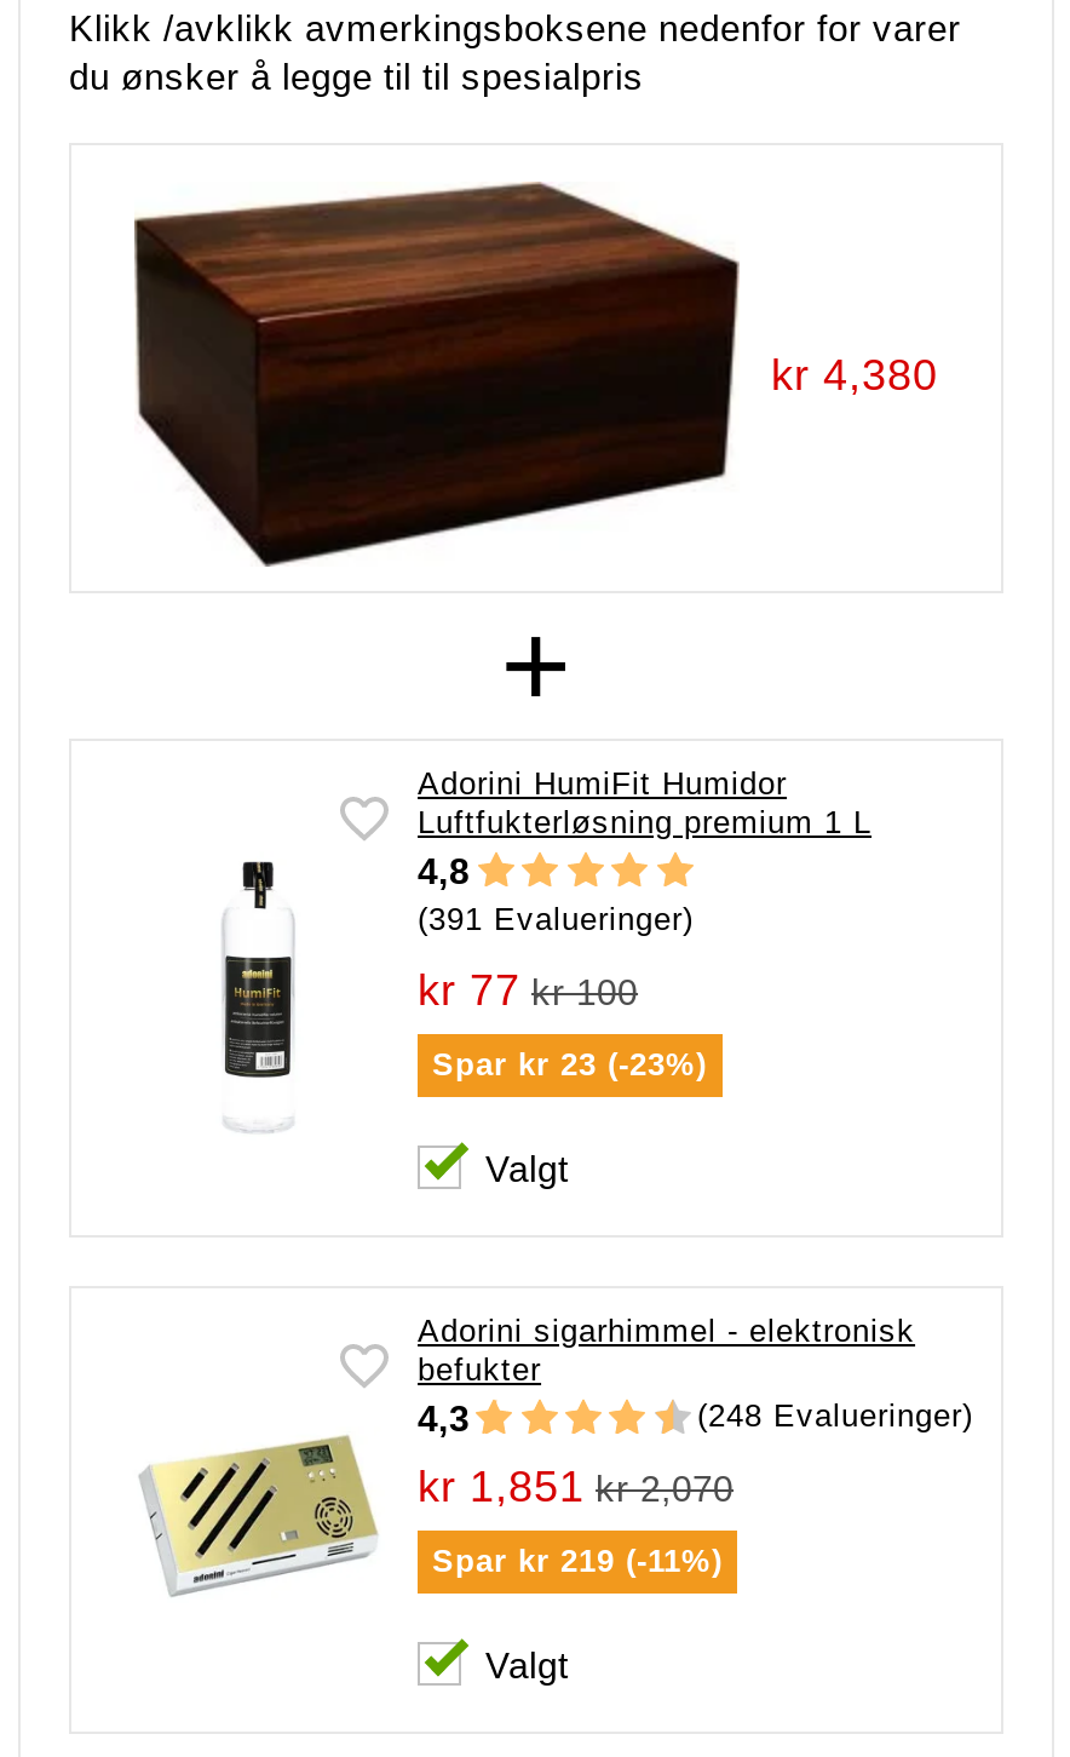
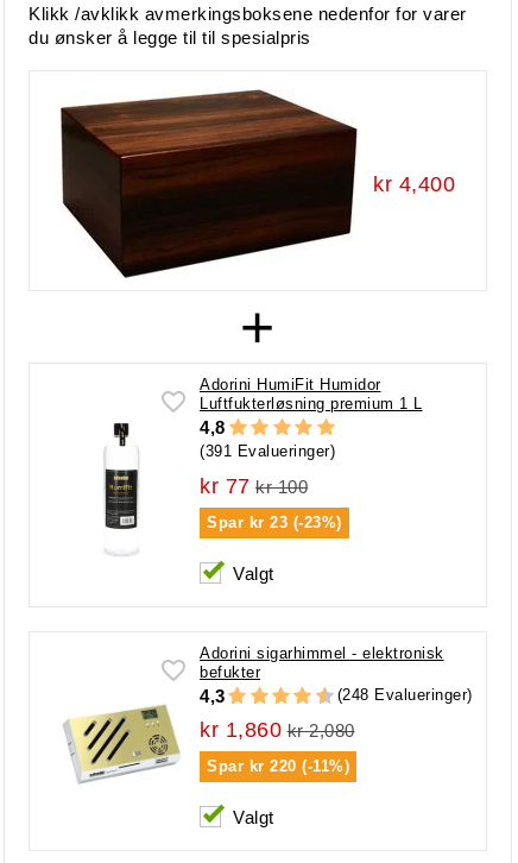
[771,351,938,399] kr 4,380 -> [373,172,455,196] kr 4,400
[418,1464,734,1512] kr 1,851 kr 2,070 -> [200,718,355,742] kr 1,860 kr 2,080
[432,1544,723,1580] Spar kr 219 (-11%) -> [207,758,349,776] Spar kr 220 (-11%)

